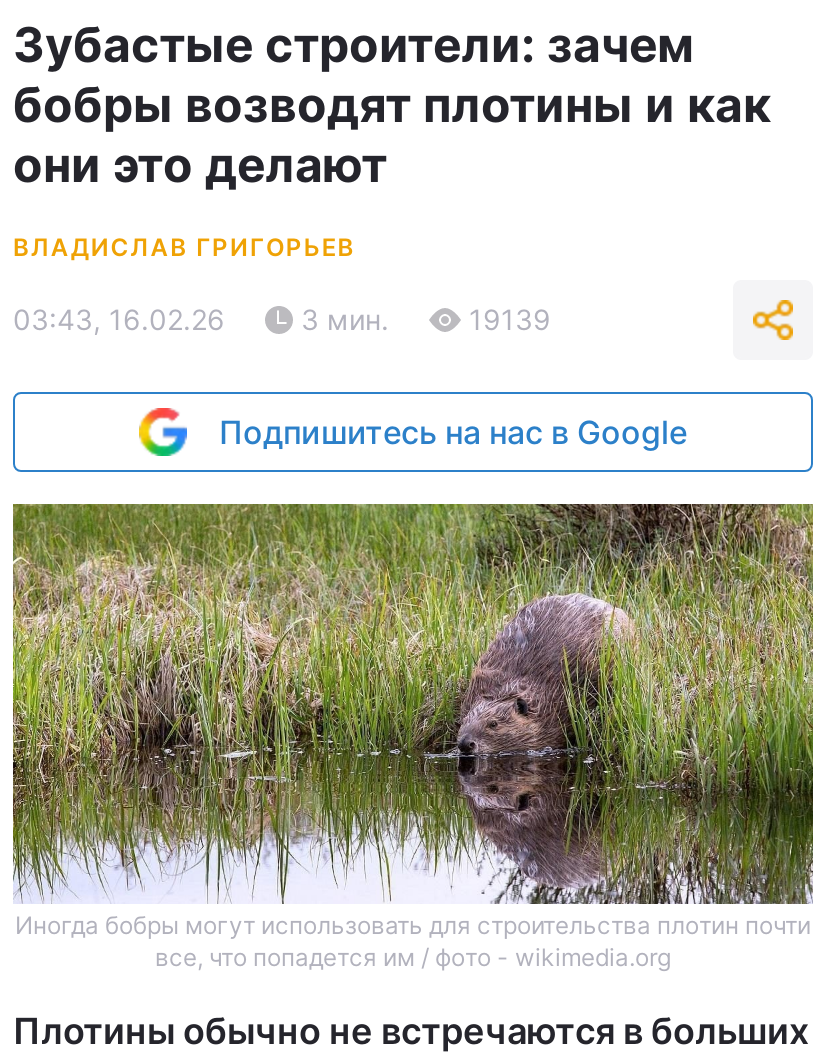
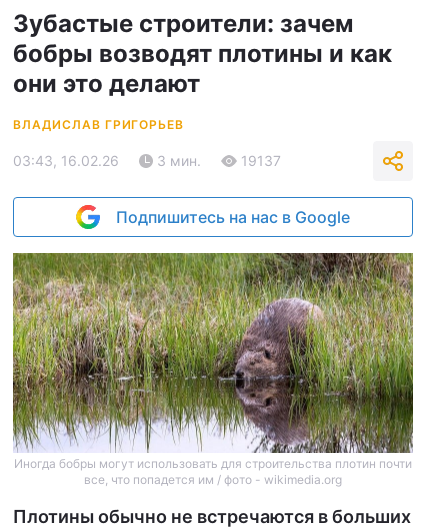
[469,302,551,336] 19139 -> [241,152,281,169] 19137

